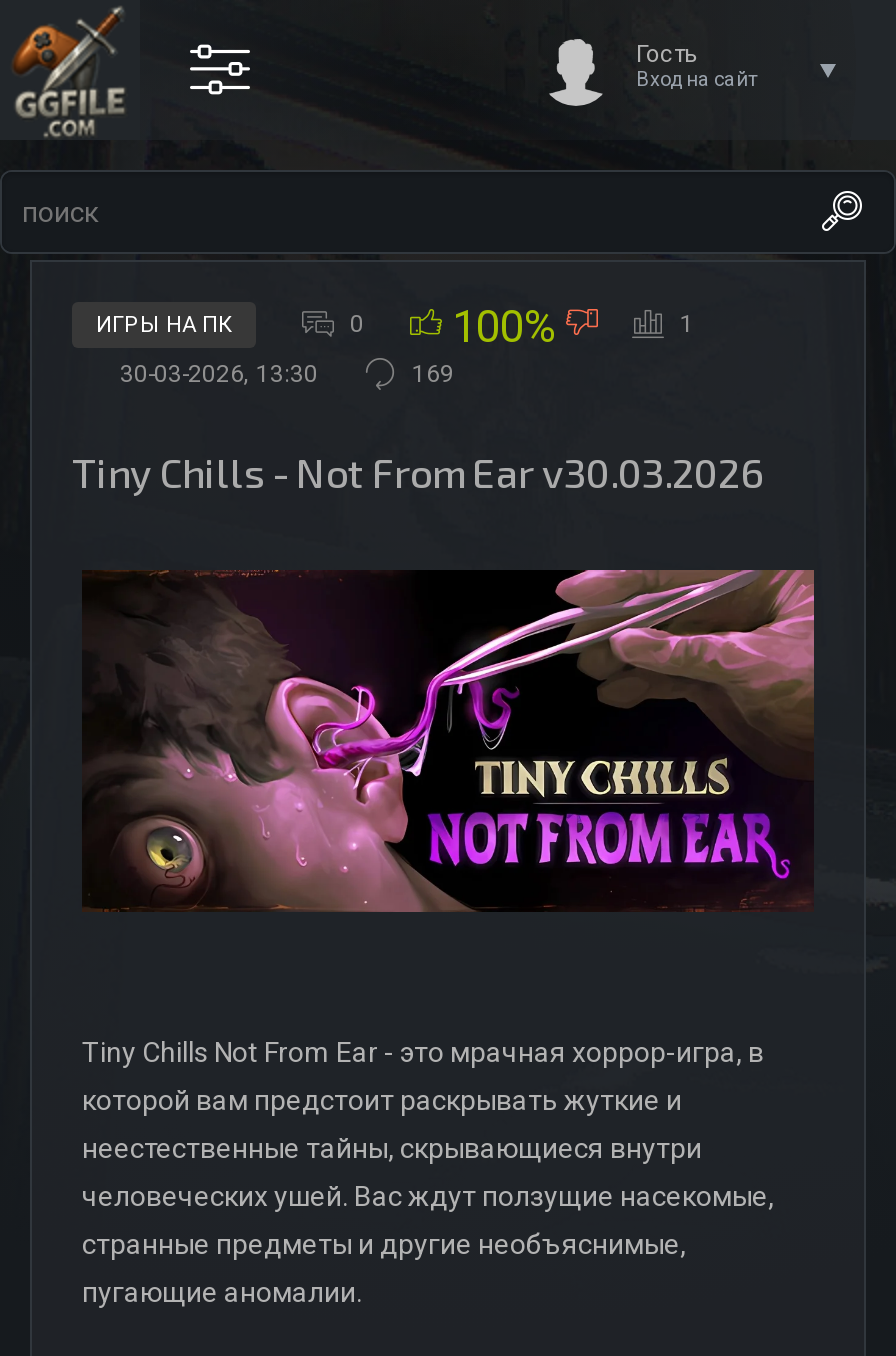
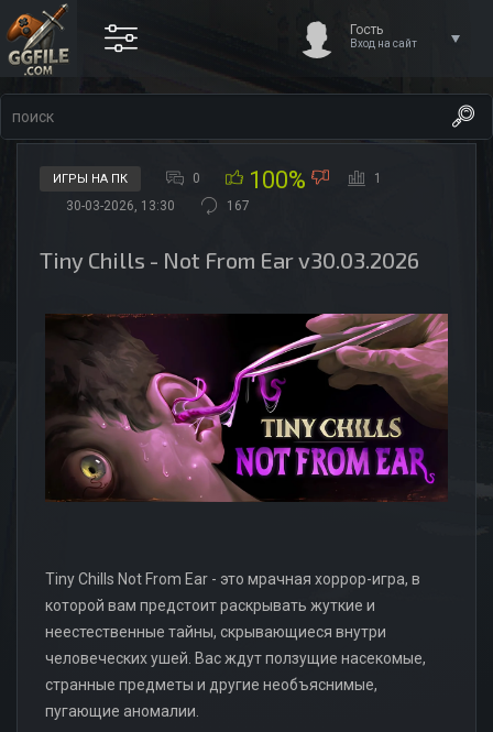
[412,360,454,388] 169 -> [227,198,250,214] 167

